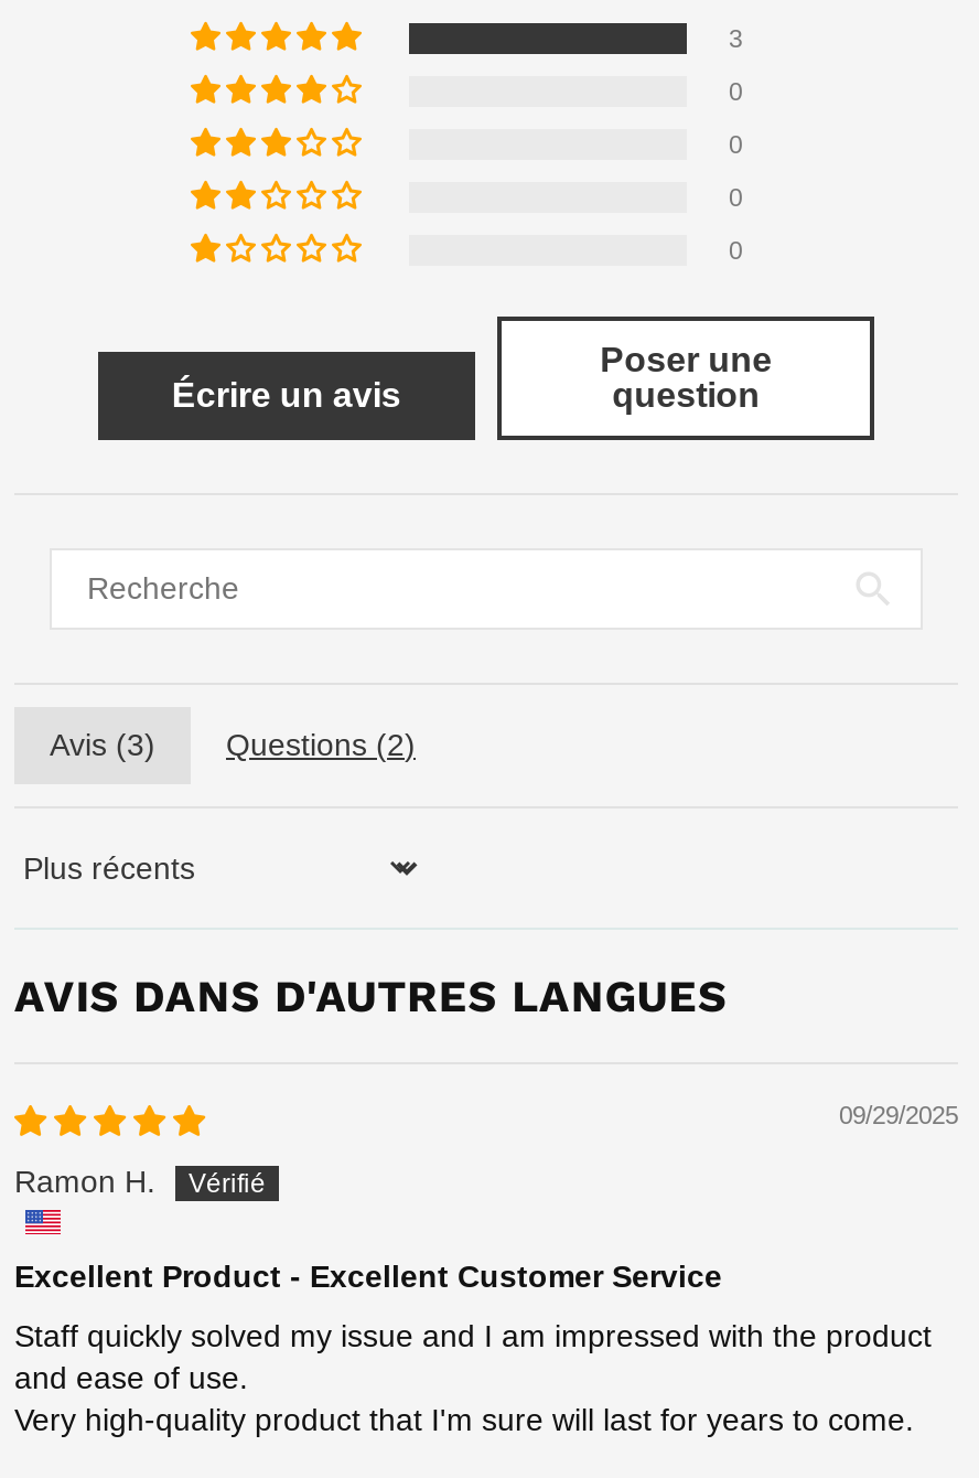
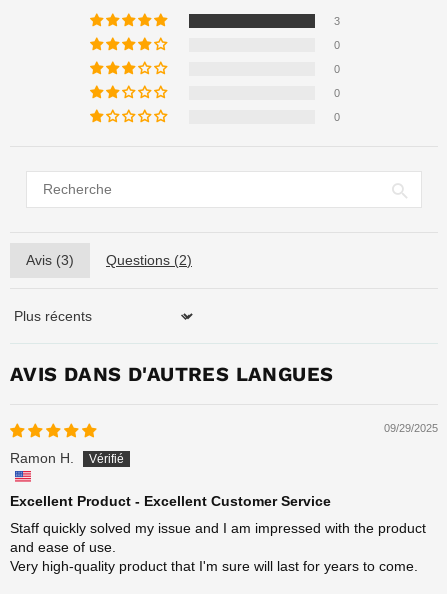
[600,341,772,414] Poser une | question -> none
[172,376,401,414] Écrire un avis -> none

